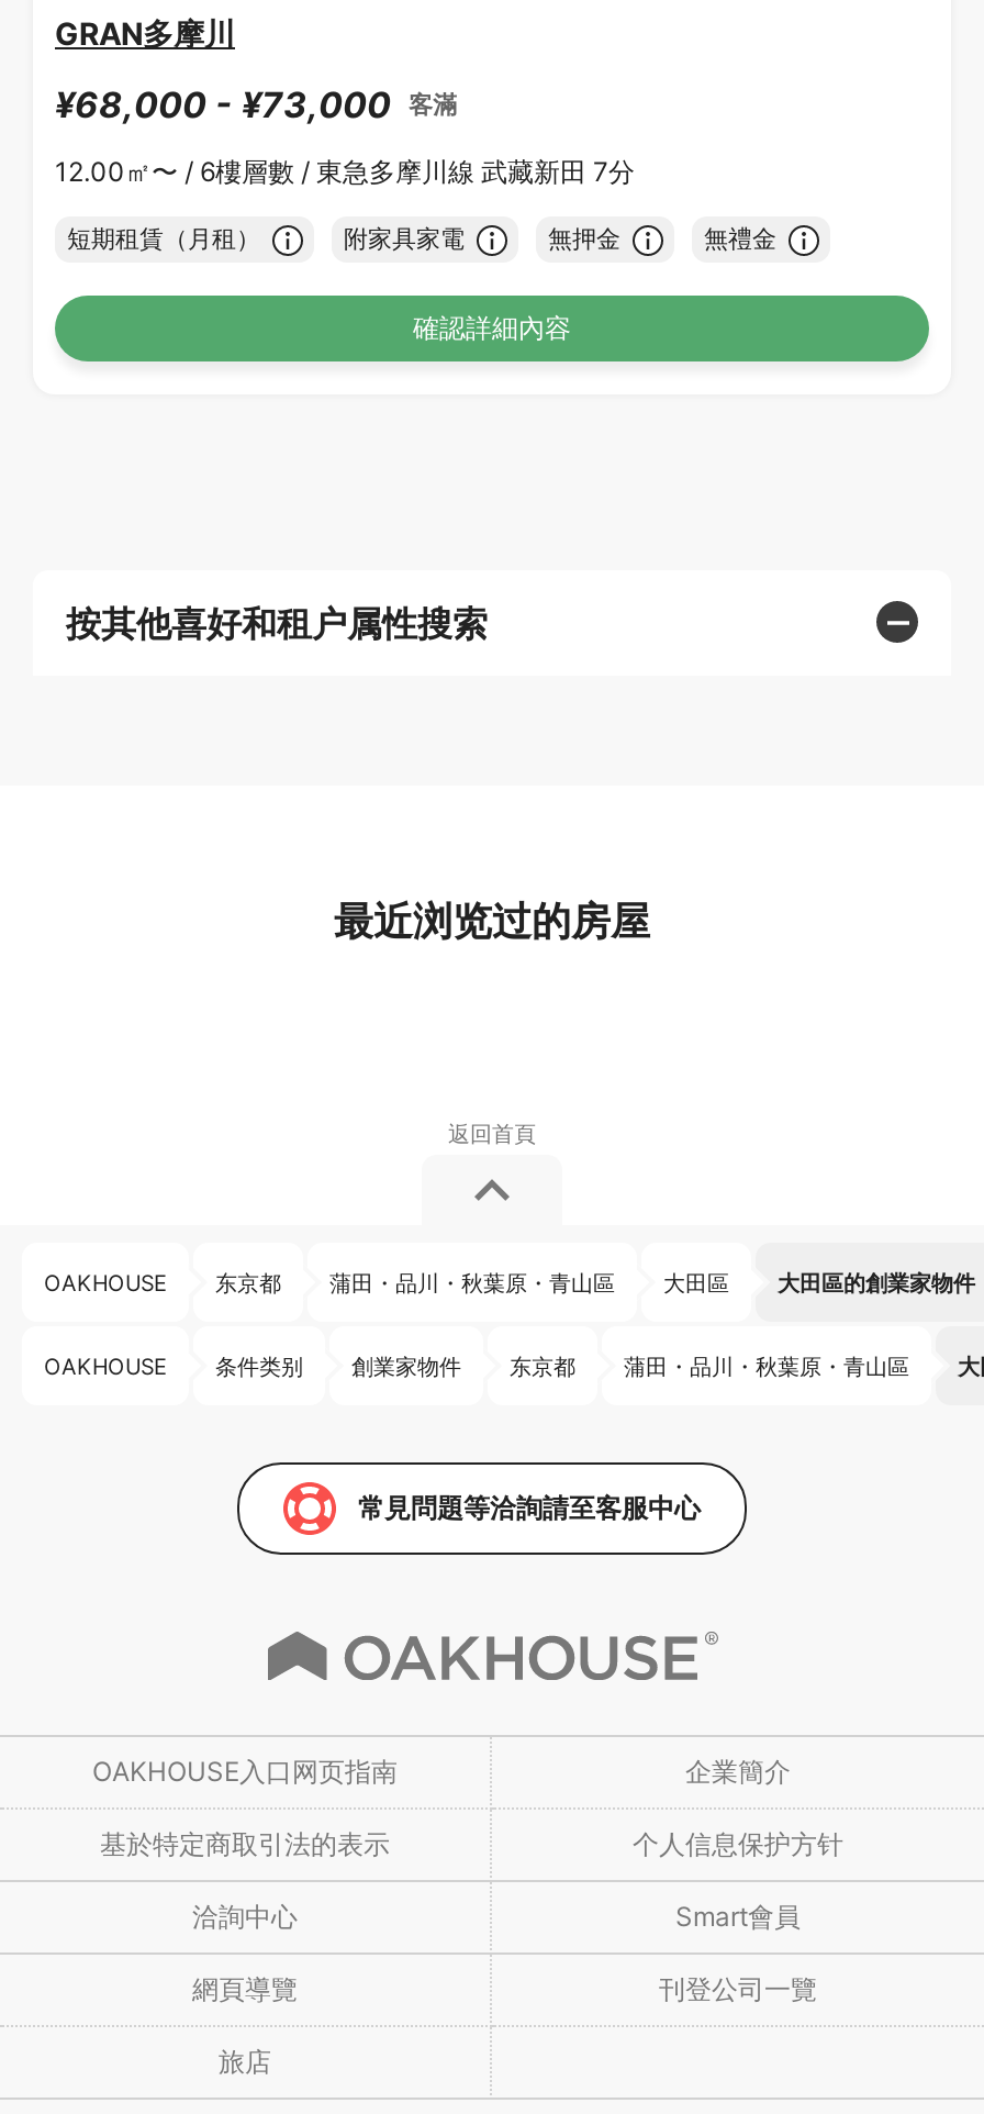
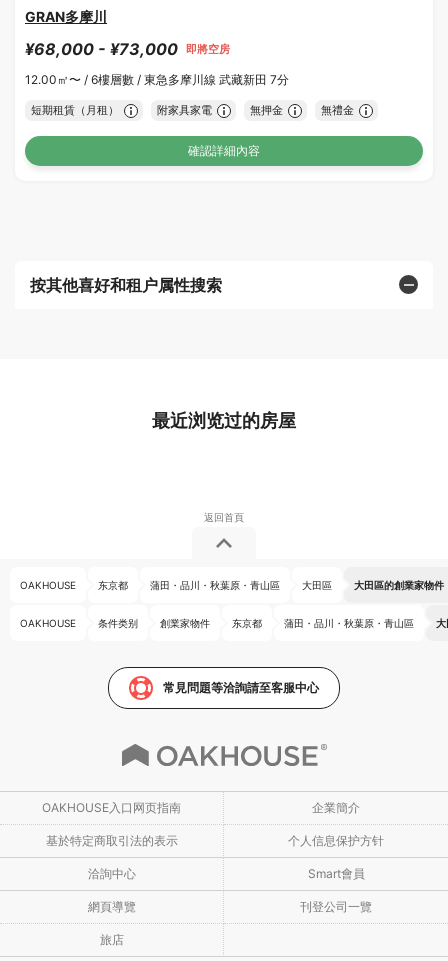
[55,83,457,127] ¥68,000 - ¥73,000 客滿 -> [25,39,230,59] ¥68,000 - ¥73,000 即將空房

